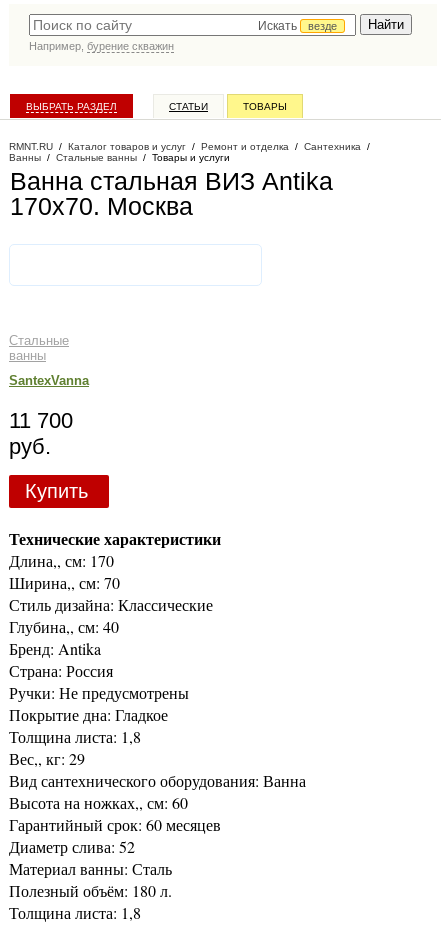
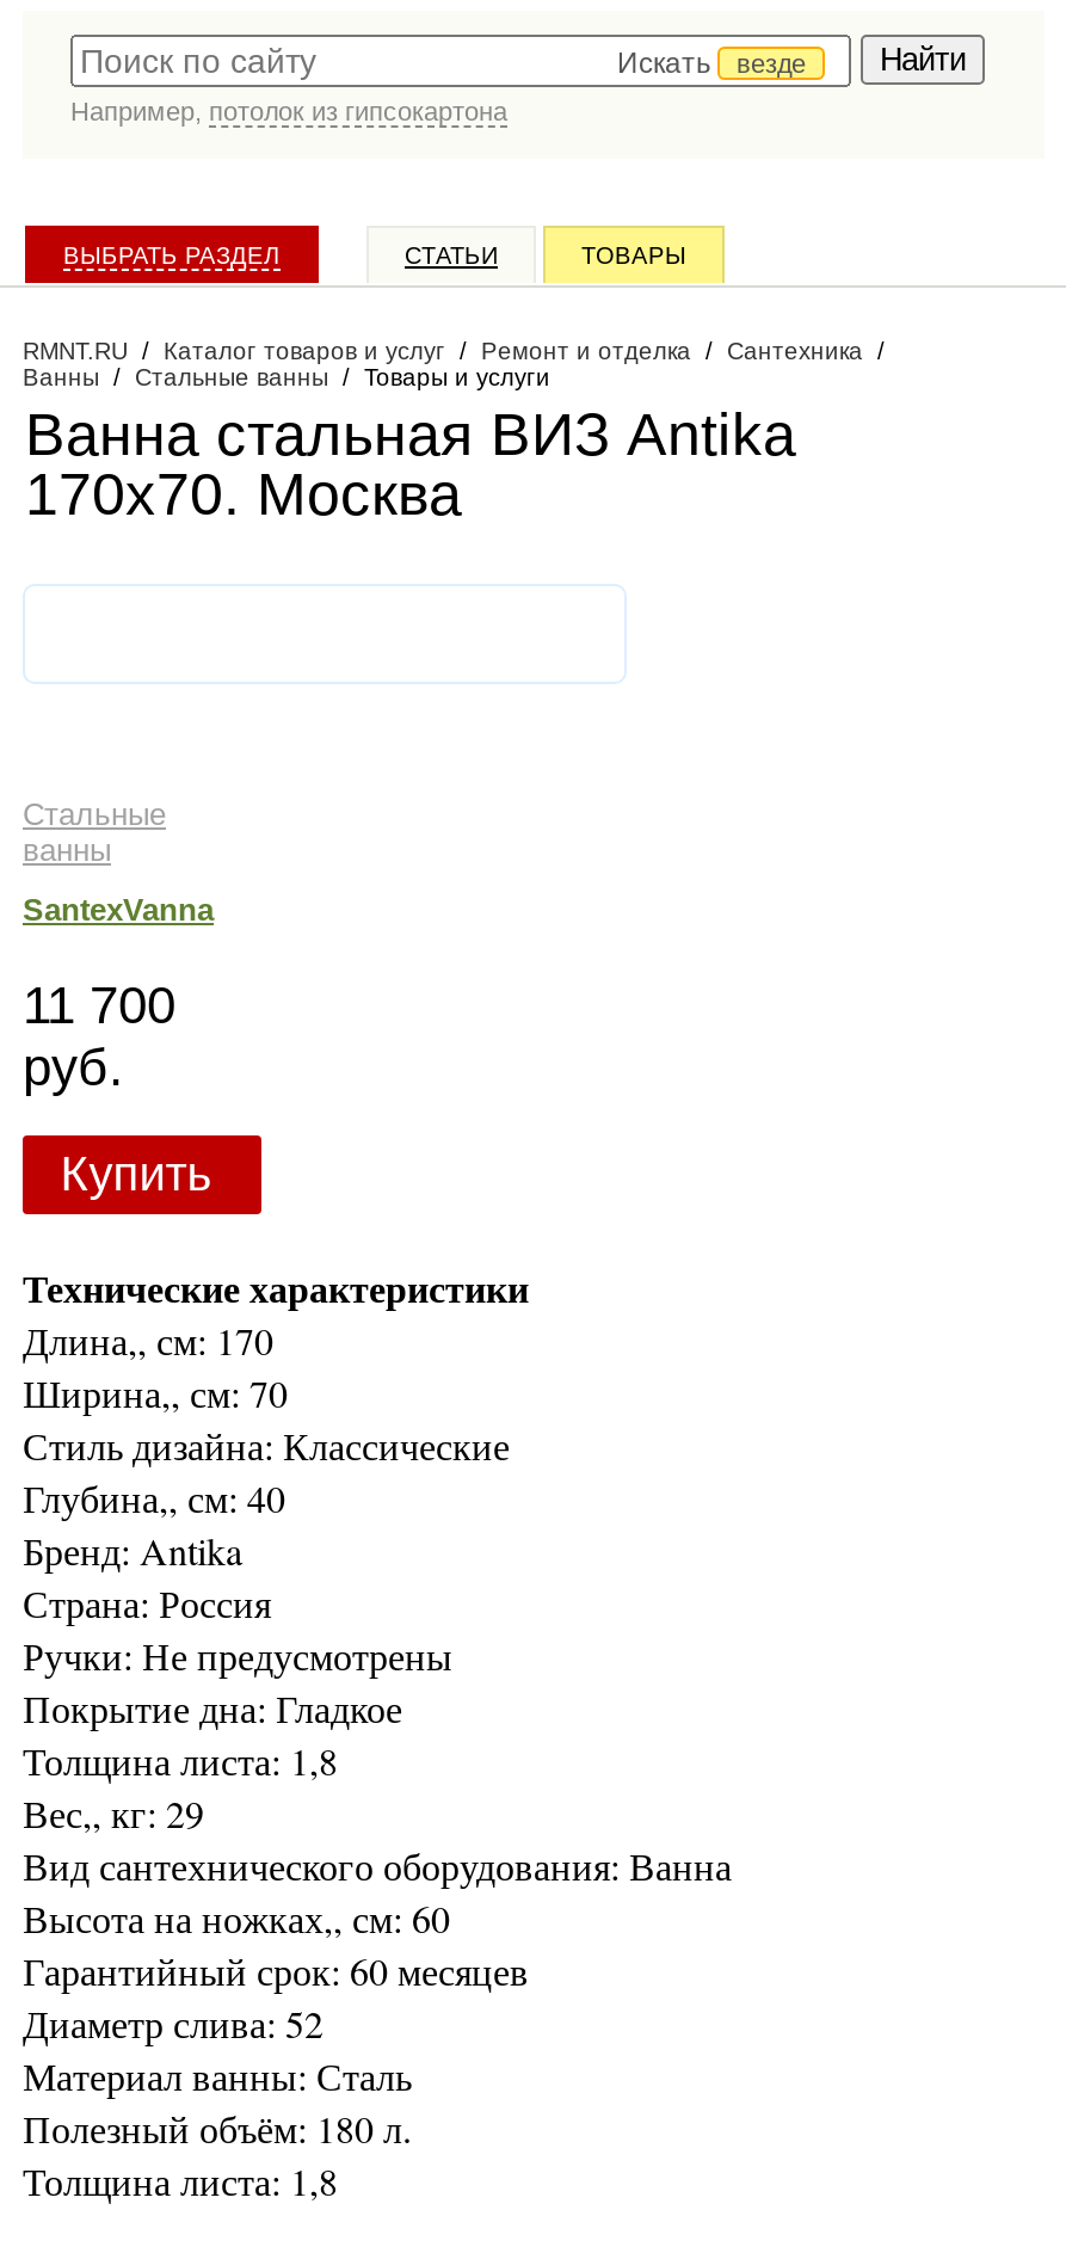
[29,40,174,52] Например, бурение скважин -> [70,97,507,125] Например, потолок из гипсокартона

